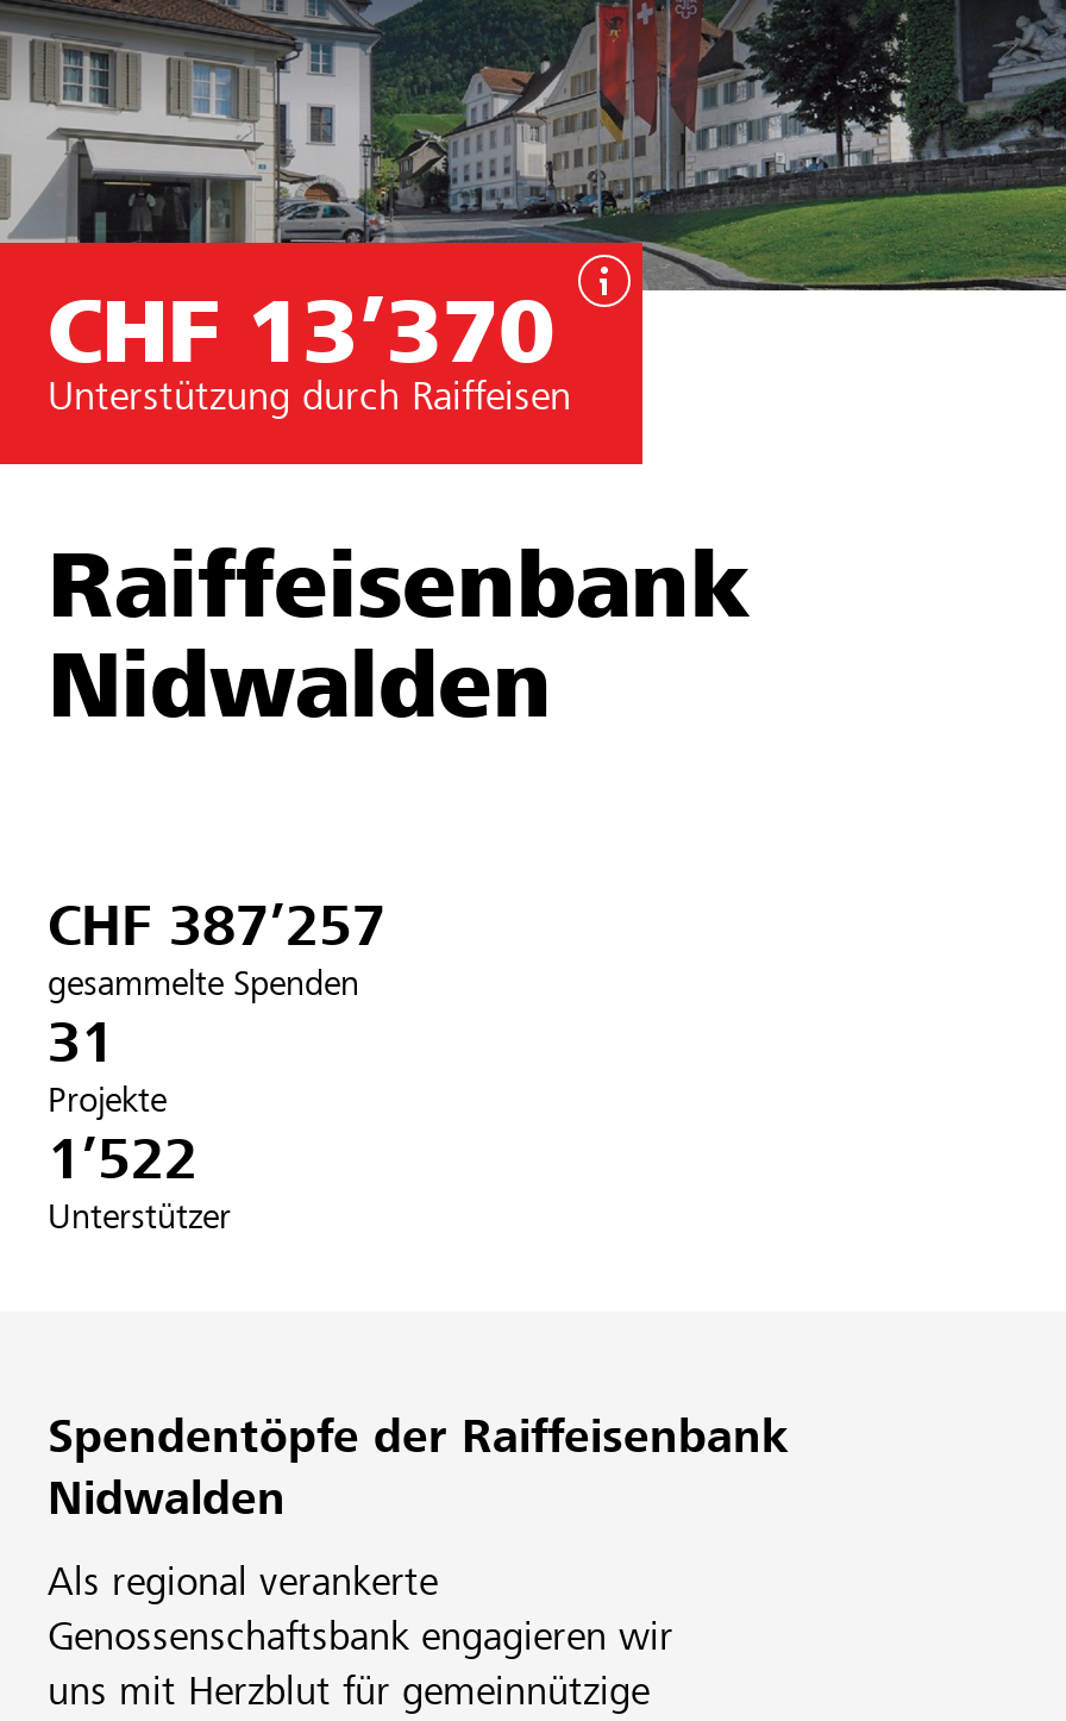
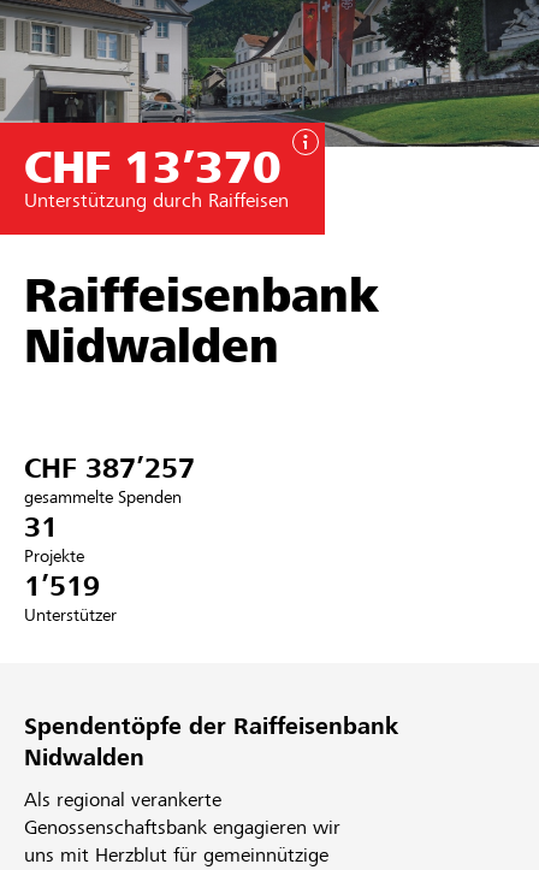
[48,1129,197,1191] 1’522 -> [24,571,100,602] 1’519

